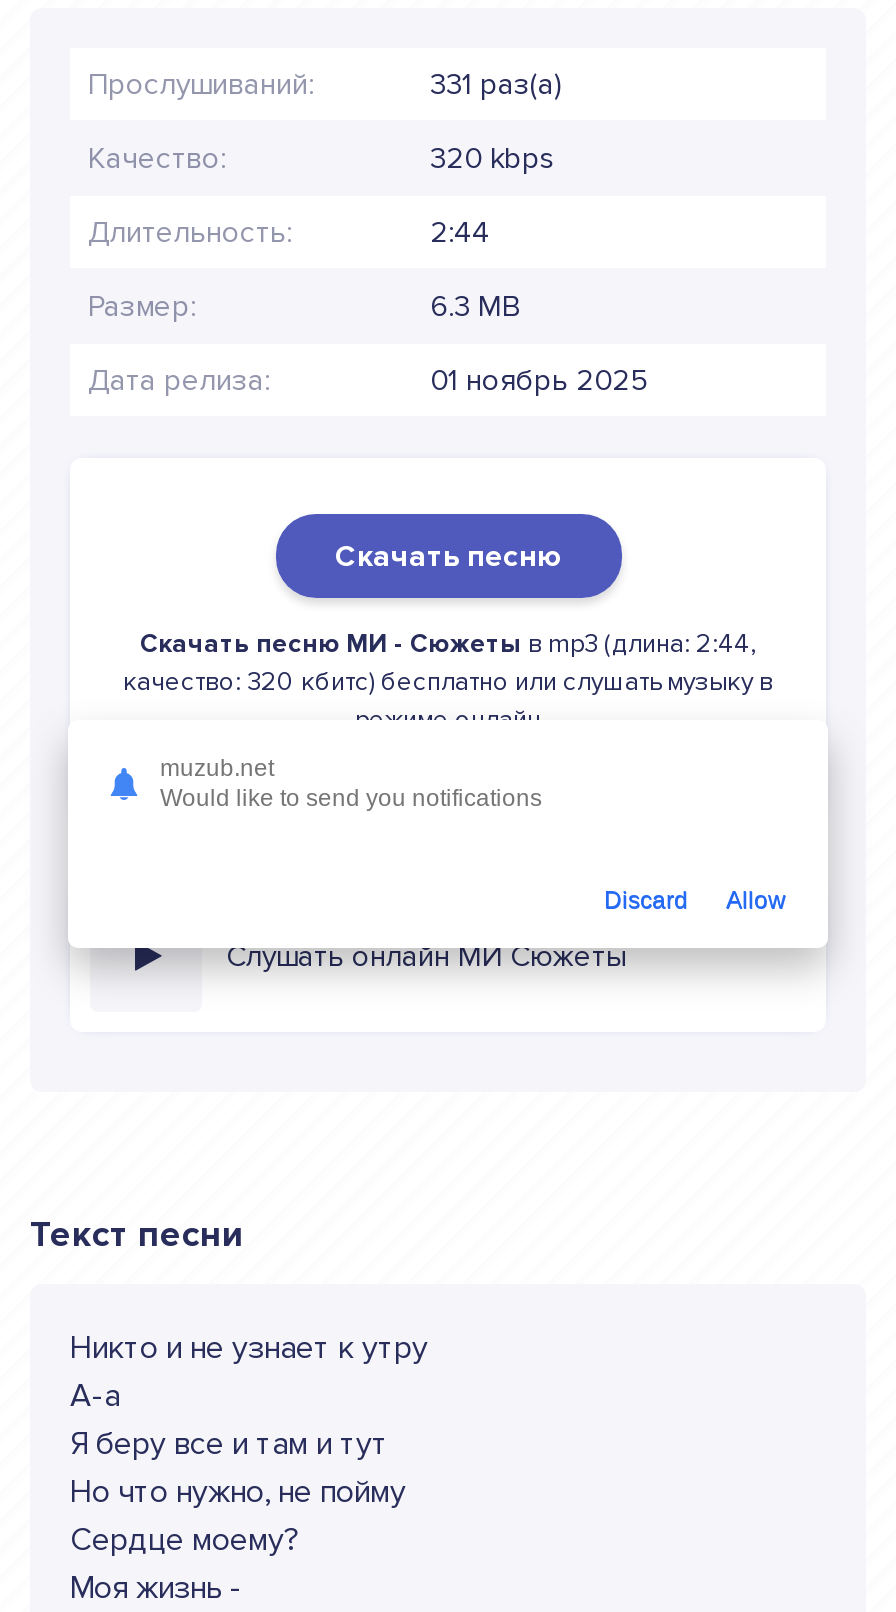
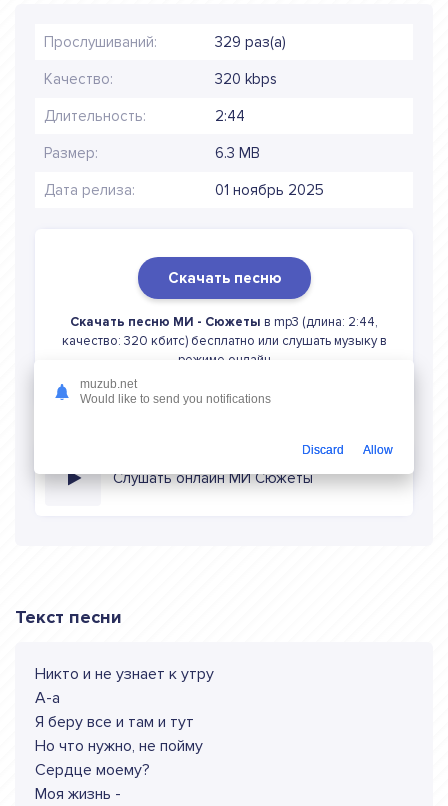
[430,66,562,102] 331 раз(а) -> [215,33,286,51] 329 раз(а)

